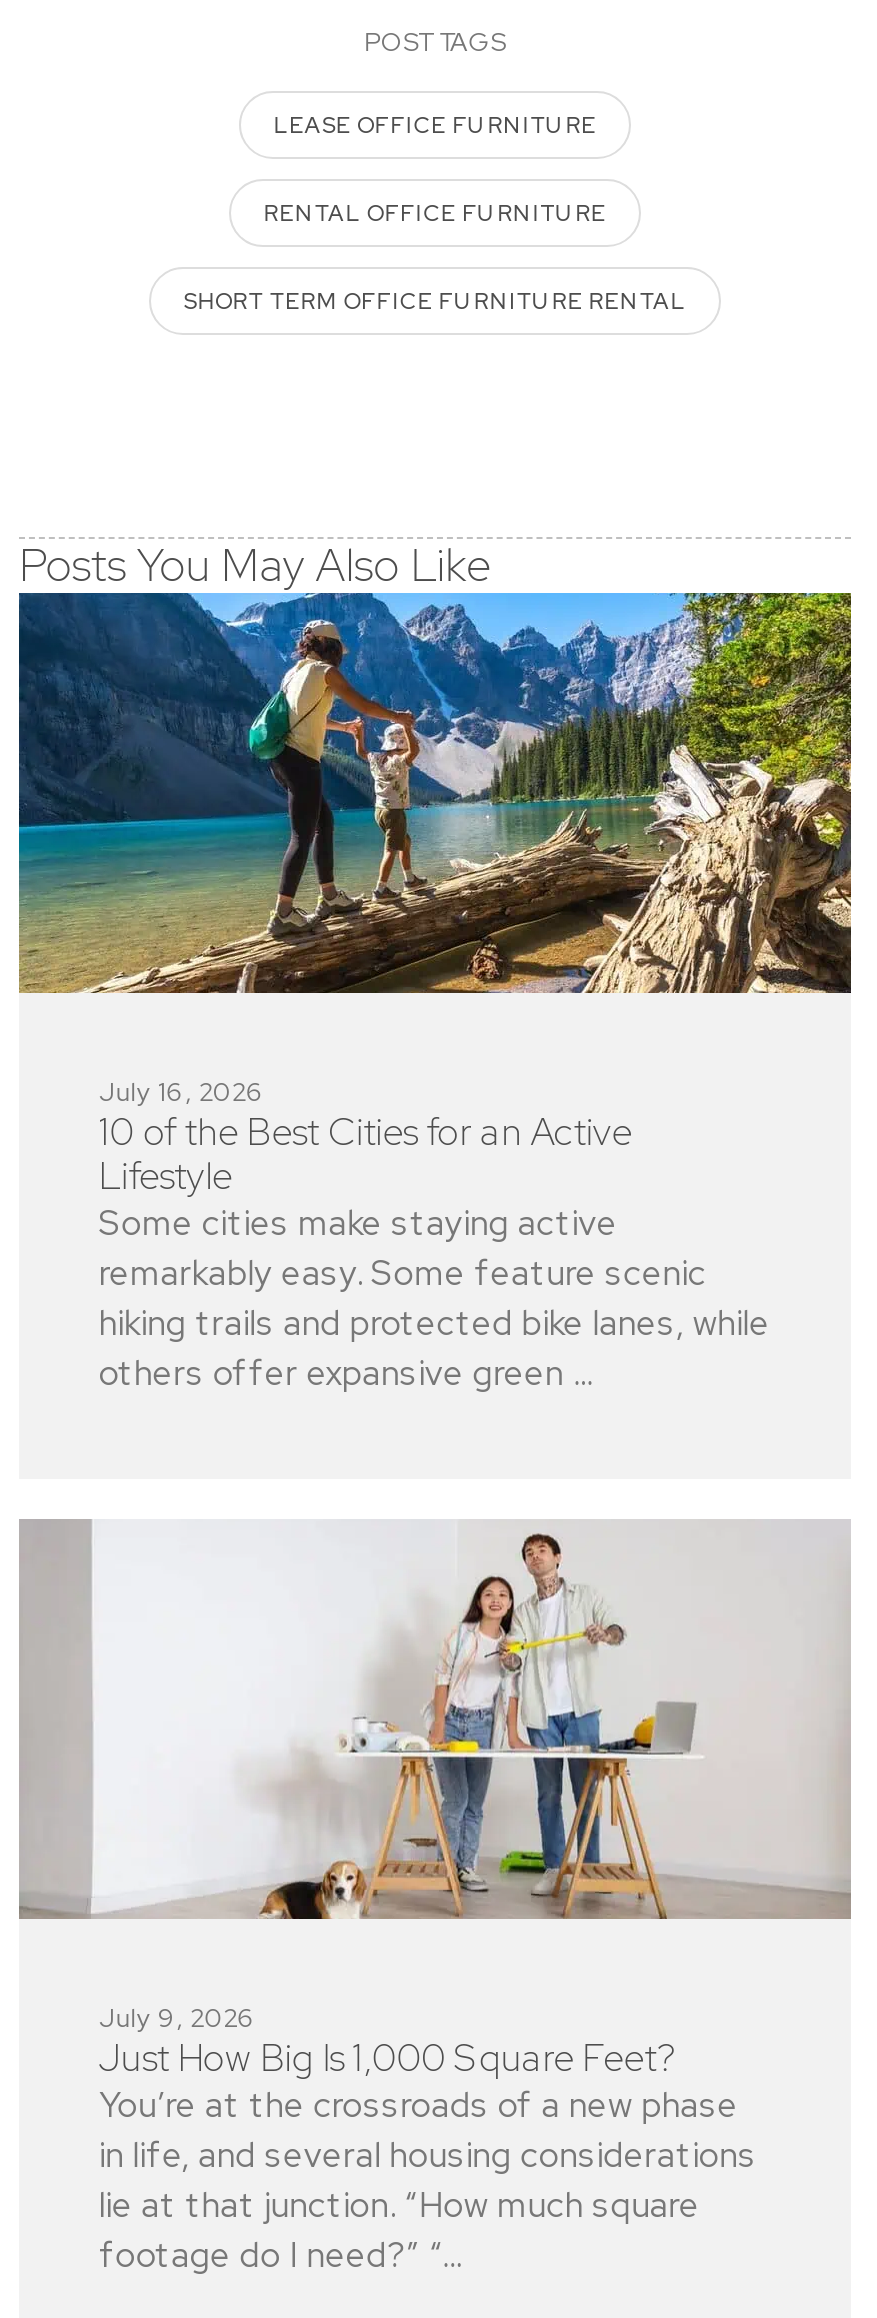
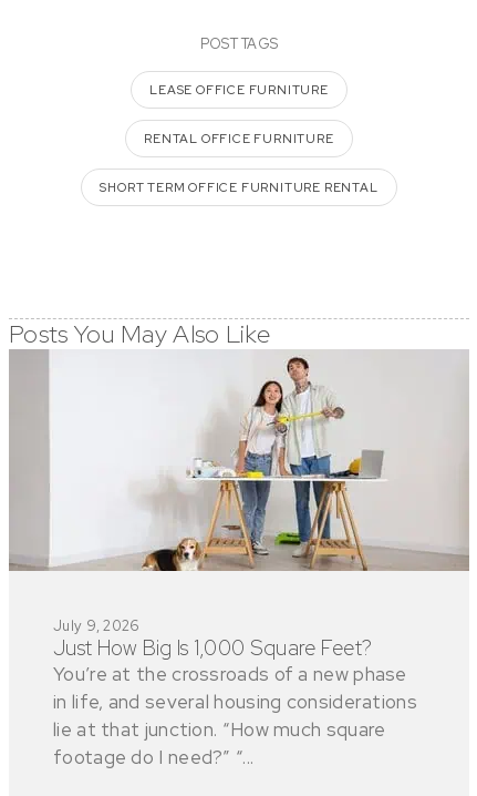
[17,591,853,1395] [image] | July 16, 2026 | 10 of the Best Cities for an Active | Lifestyle | Some cities make staying active | remarkably easy. Some feature scenic | hiking trails and protected bike lanes, while | others offer expansive green ... -> none

